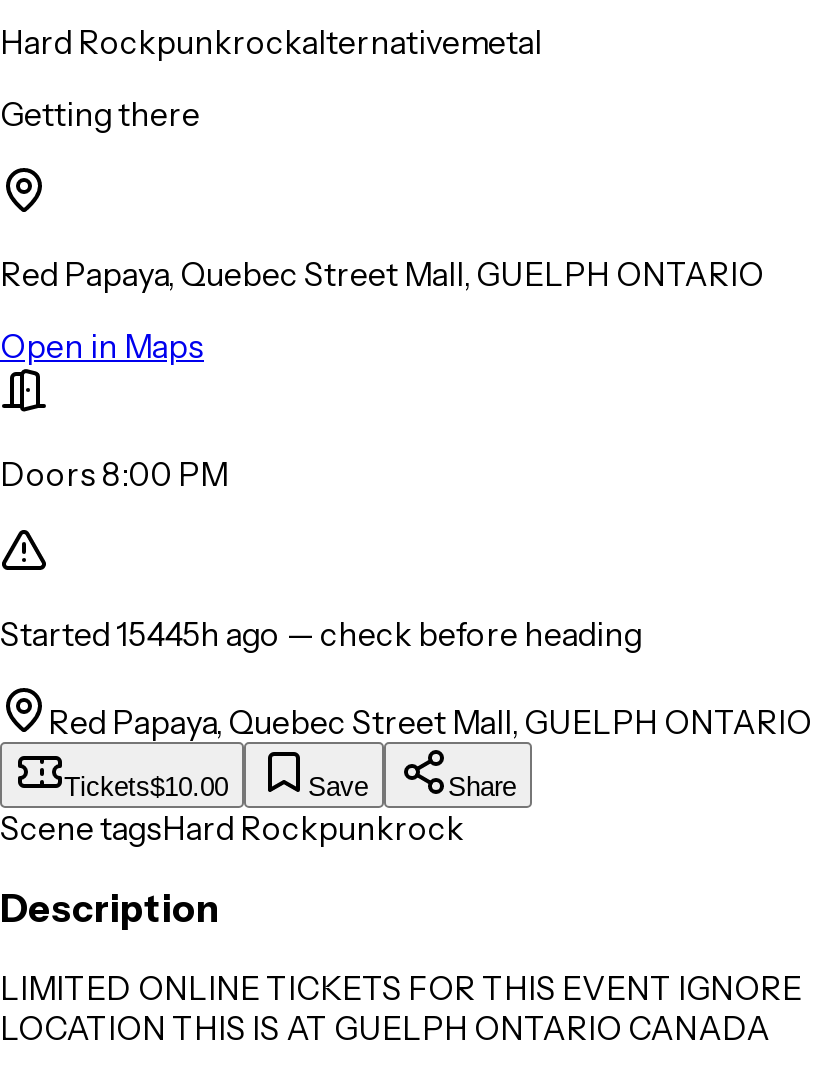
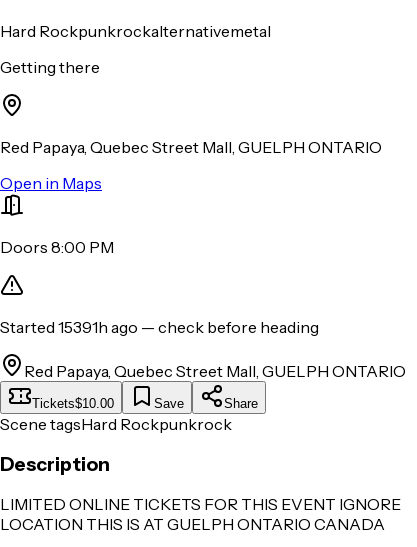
[0,614,642,654] Started 15445h ago — check before heading -> [0,317,319,337] Started 15391h ago — check before heading

